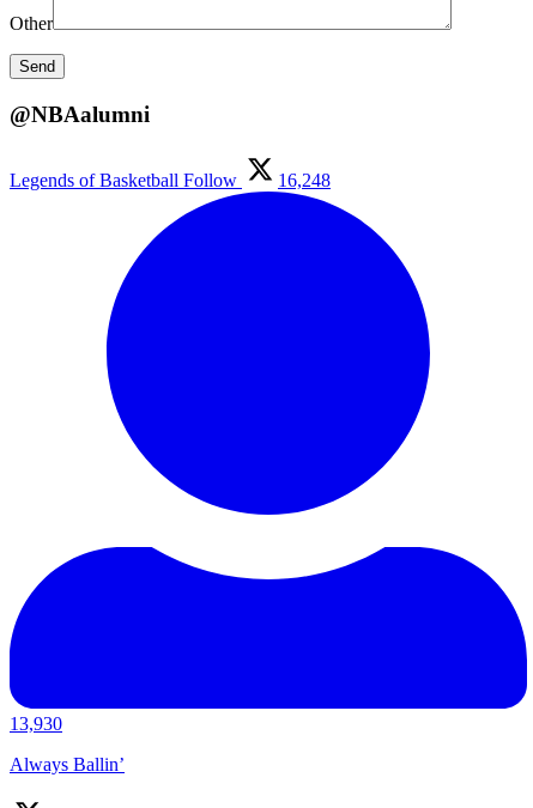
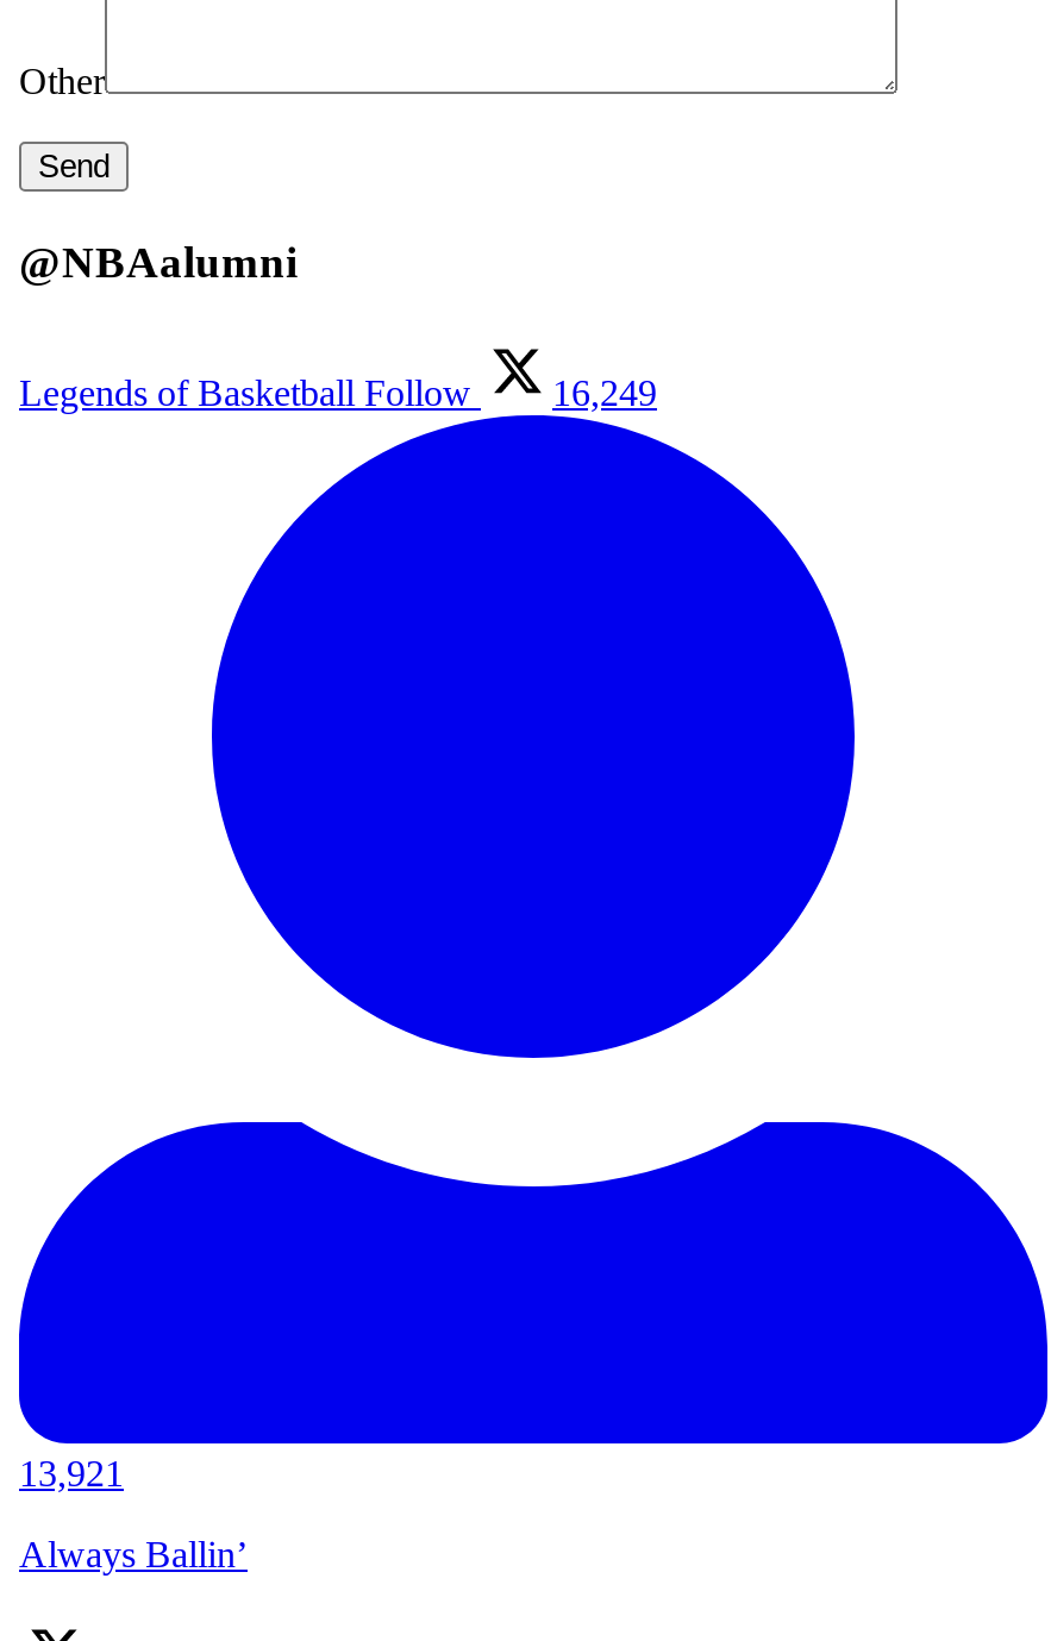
[10,170,331,190] Legends of Basketball Follow 16,248 -> [19,372,657,412] Legends of Basketball Follow 16,249
[10,713,62,733] 13,930 -> [19,1452,124,1492] 13,921

